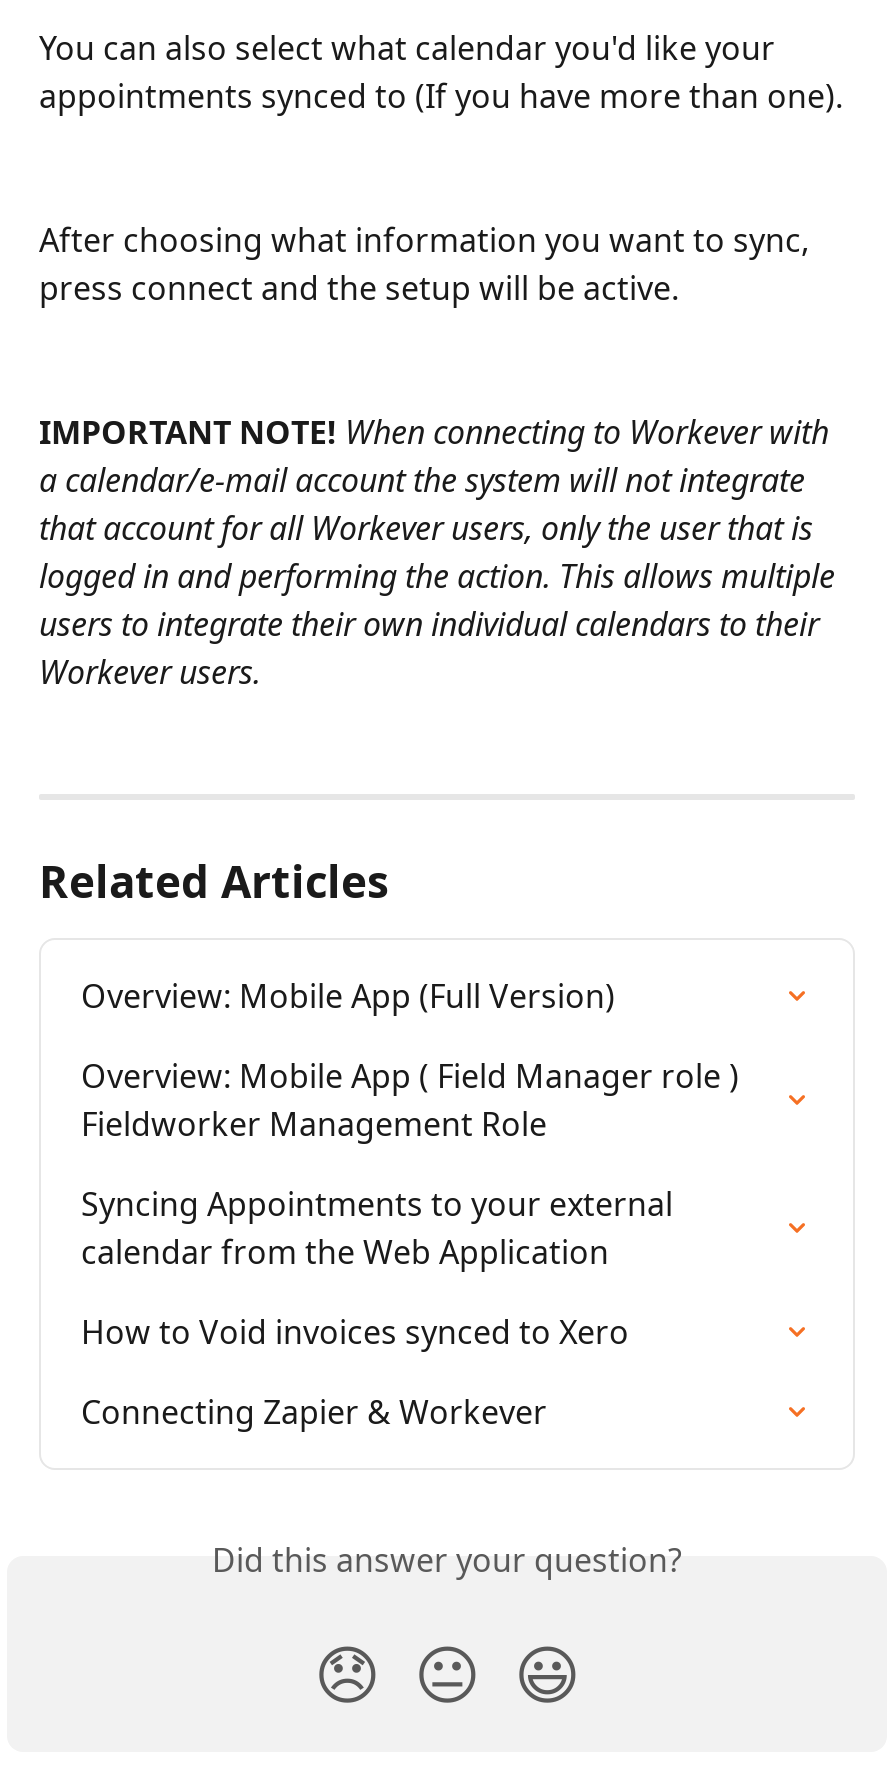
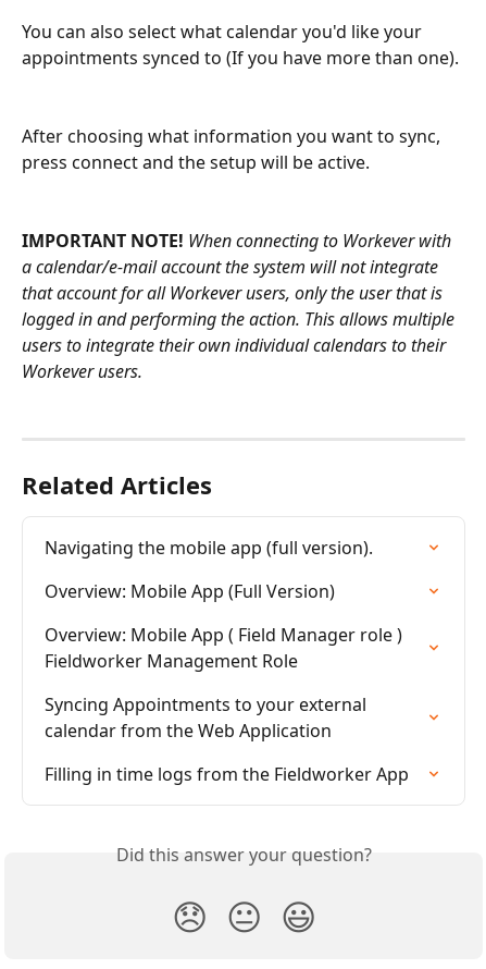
none -> [45,535,373,559] Navigating the mobile app (full version).
moved [81,974,747,1274] -> [45,579,407,742]: Overview: Mobile App (Full Version) | Overview: Mobile App ( Field Manager role ) | Fieldworker Management Role | Syncing Appointments to your external | calendar from the Web Application
[81,1310,629,1434] How to Void invoices synced to Xero | Connecting Zapier & Workever -> [45,762,409,786] Filling in time logs from the Fieldworker App

